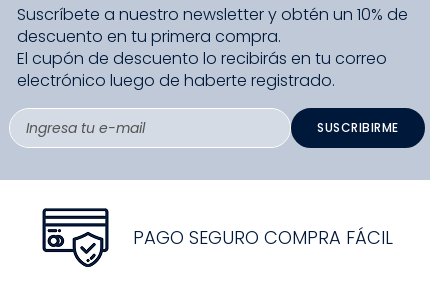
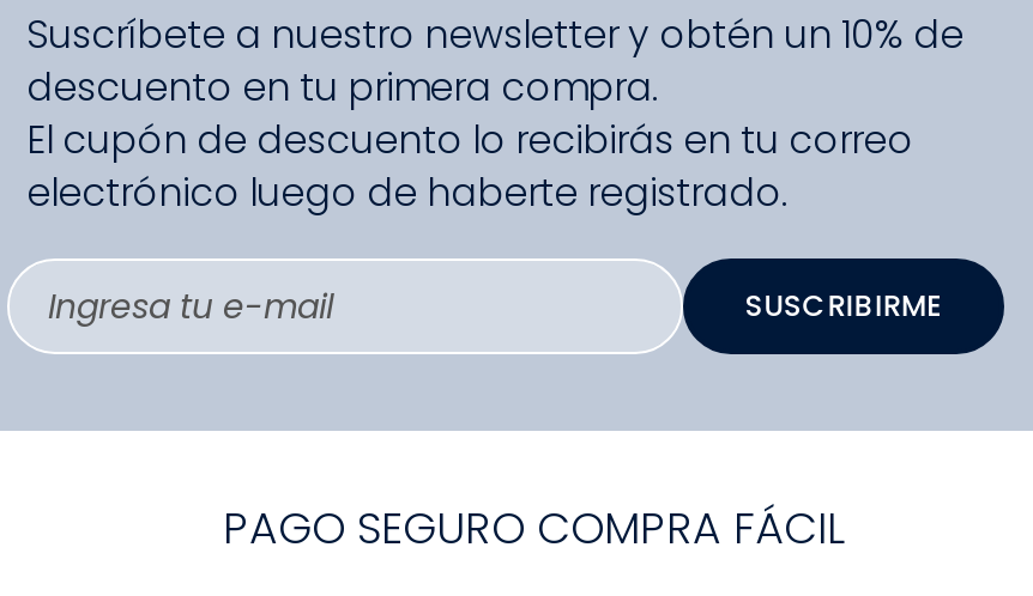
[41,207,101,268] [image] -> none

